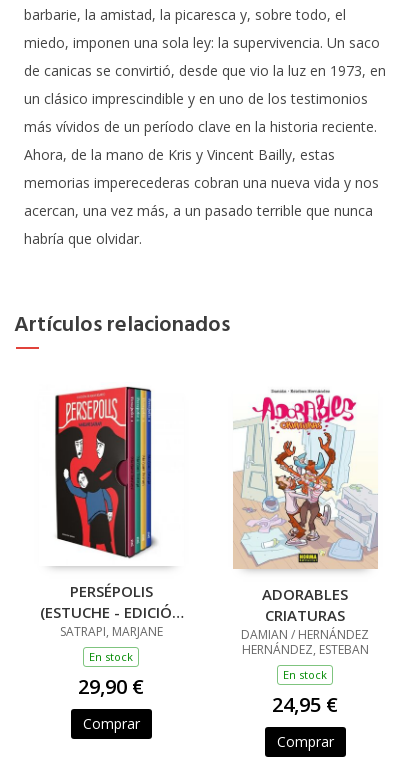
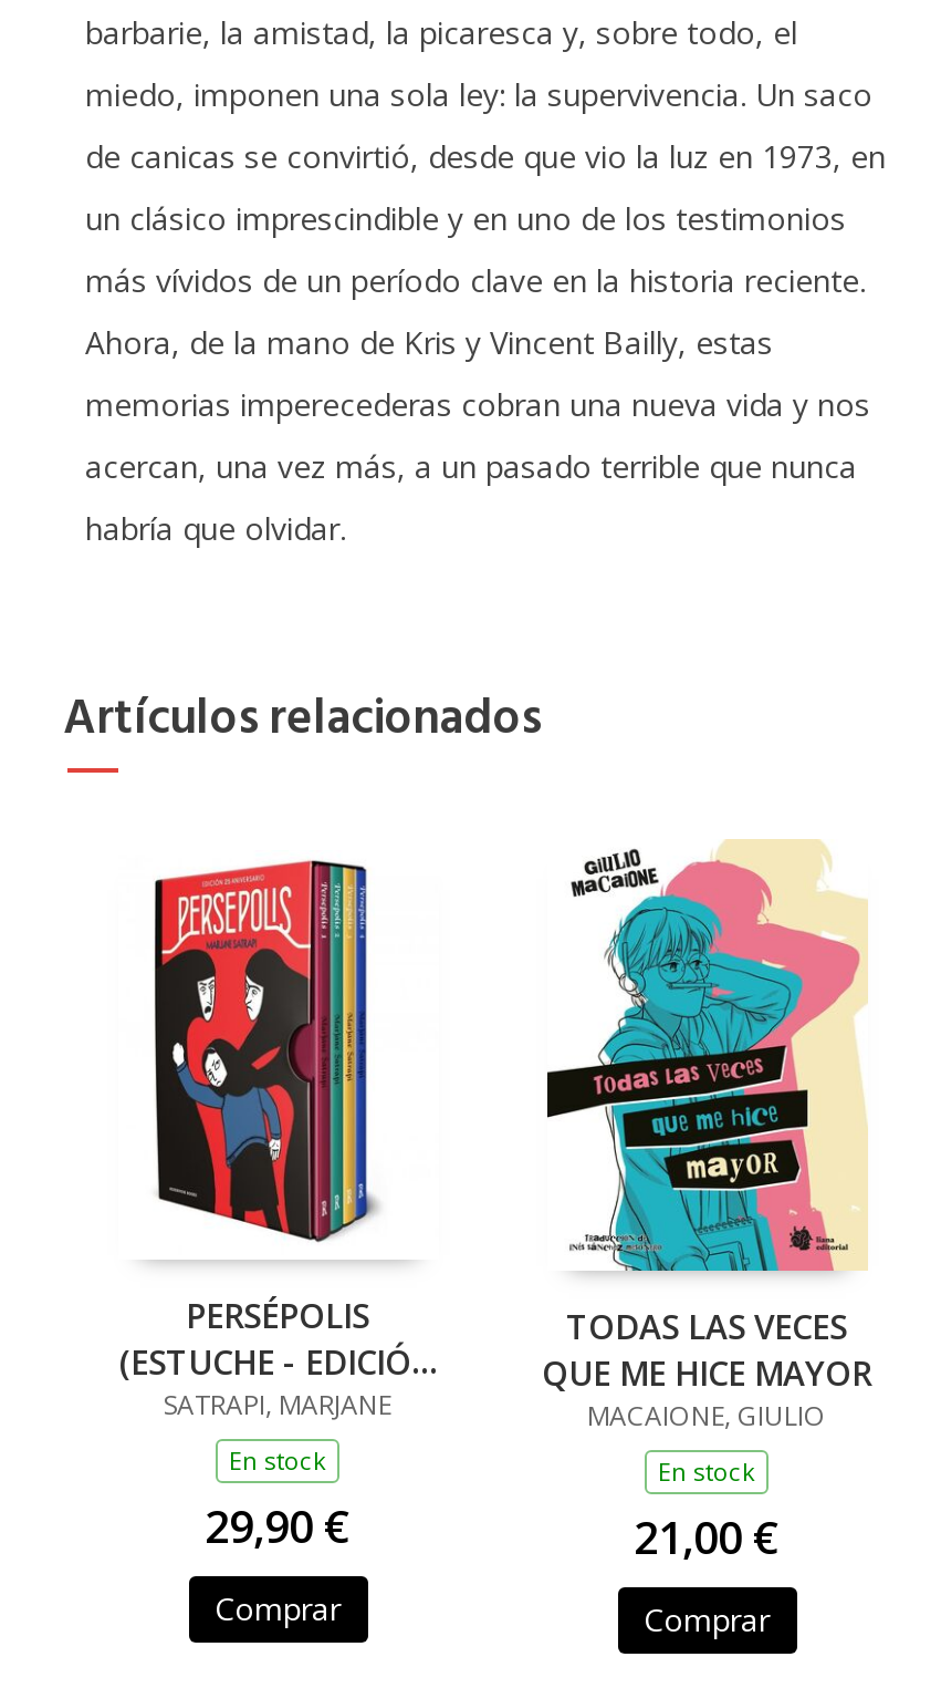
[233,380,378,658] [image] | ADORABLES | CRIATURAS | DAMIAN / HERNÁNDEZ | HERNÁNDEZ, ESTEBAN -> [542,839,871,1435] [image] | TODAS LAS VECES | QUE ME HICE MAYOR | MACAIONE, GIULIO
[272,691,338,718] 24,95 € -> [634,1508,780,1567] 21,00 €

